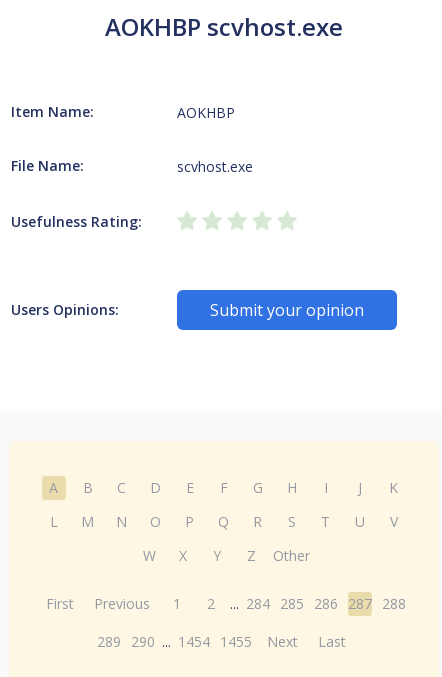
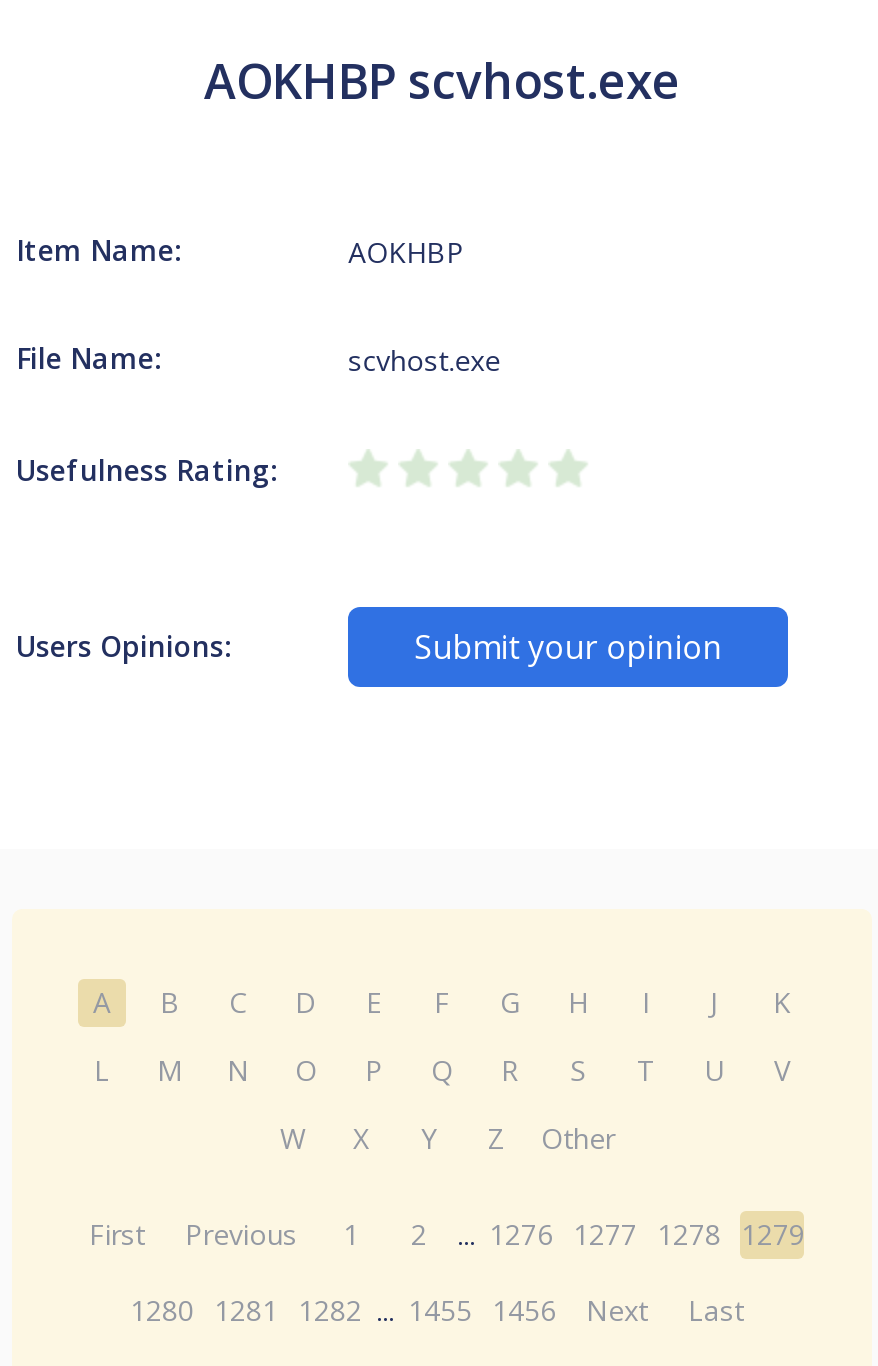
[46,594,406,613] First Previous 1 2 ... 284 285 286 287 288 -> [89,1215,805,1253] First Previous 1 2 ... 1276 1277 1278 1279
[97,632,346,651] 289 290 ... 1454 1455 Next Last -> [130,1291,744,1329] 1280 1281 1282 ... 1455 1456 Next Last

